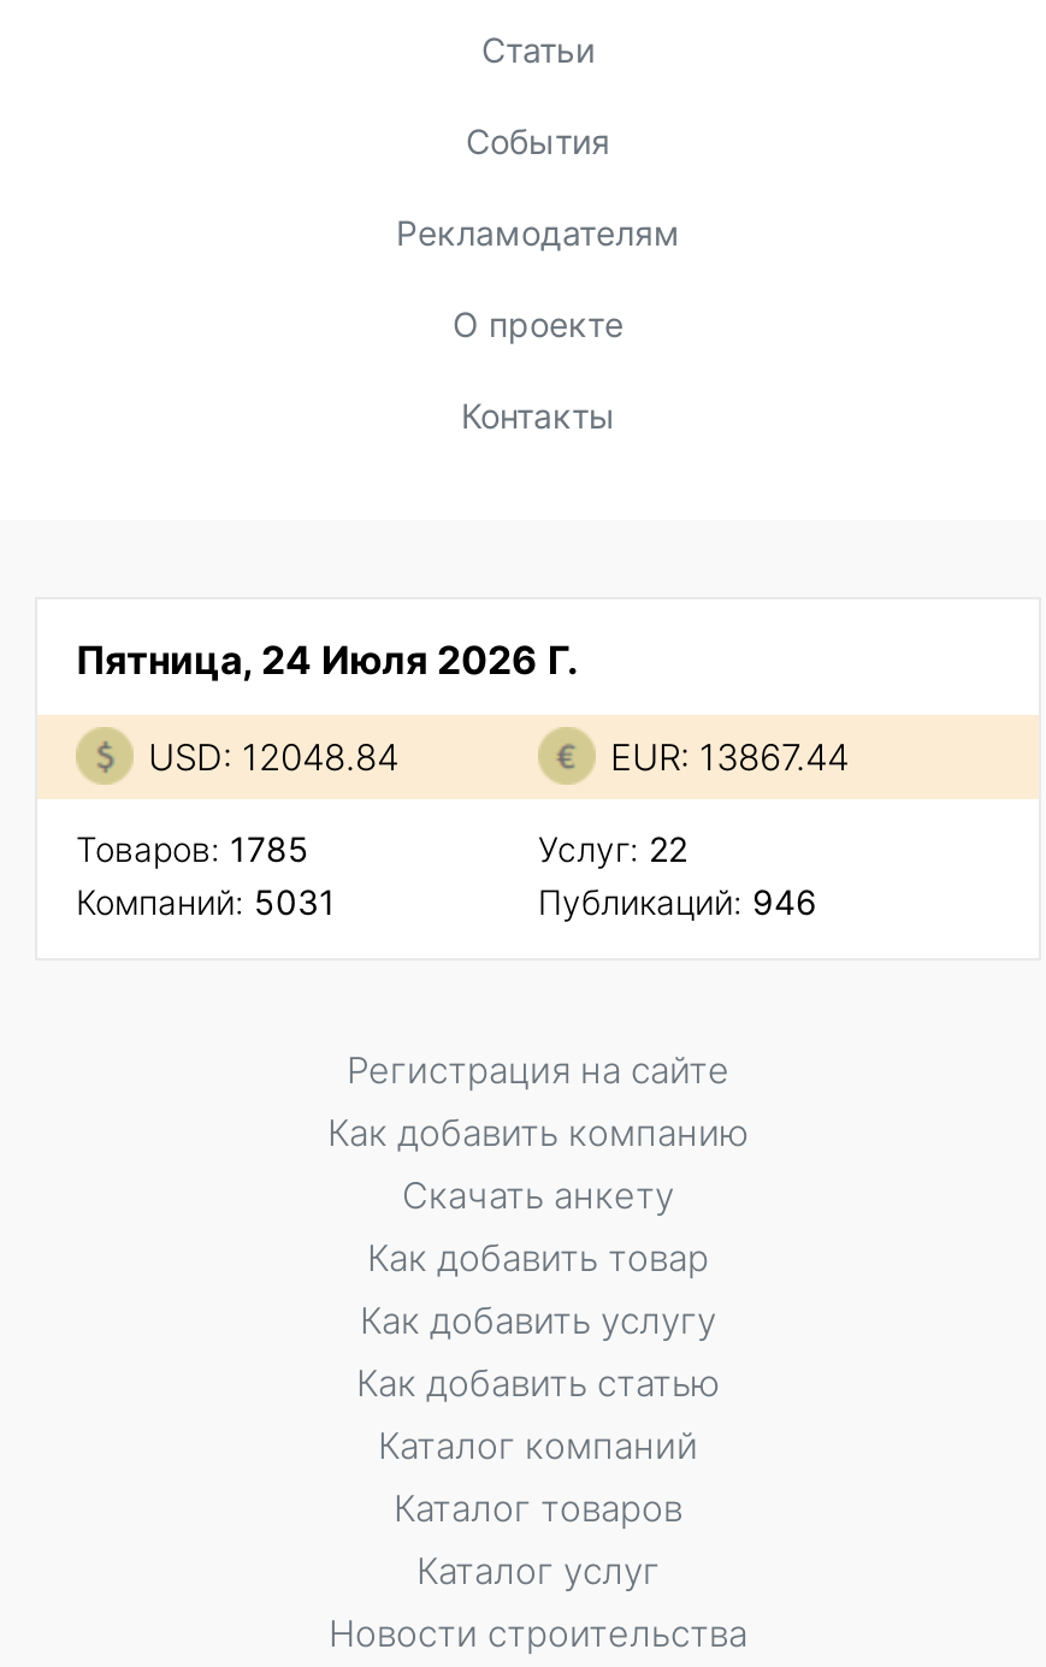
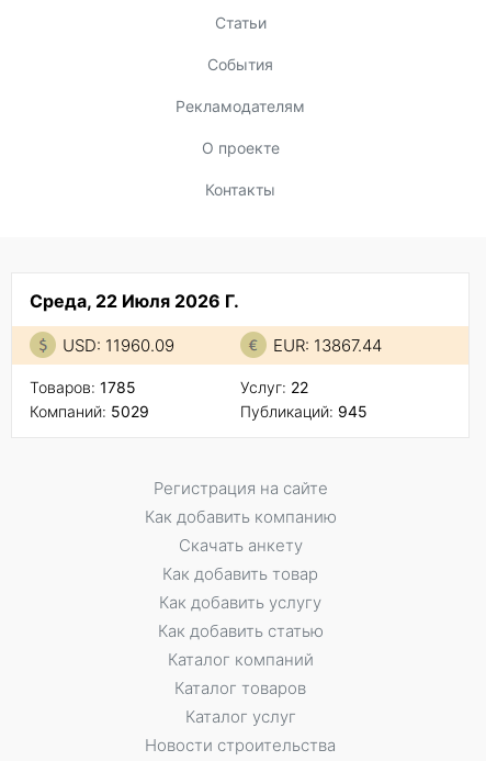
[76,636,579,684] Пятница, 24 Июля 2026 Г. -> [30,290,239,312] Среда, 22 Июля 2026 Г.
[148,735,398,780] USD: 12048.84 -> [63,335,174,356] USD: 11960.09
[76,882,336,922] Компаний: 5031 -> [30,402,149,421] Компаний: 5029
[538,882,817,922] Публикаций: 946 -> [240,402,368,421] Публикаций: 945

